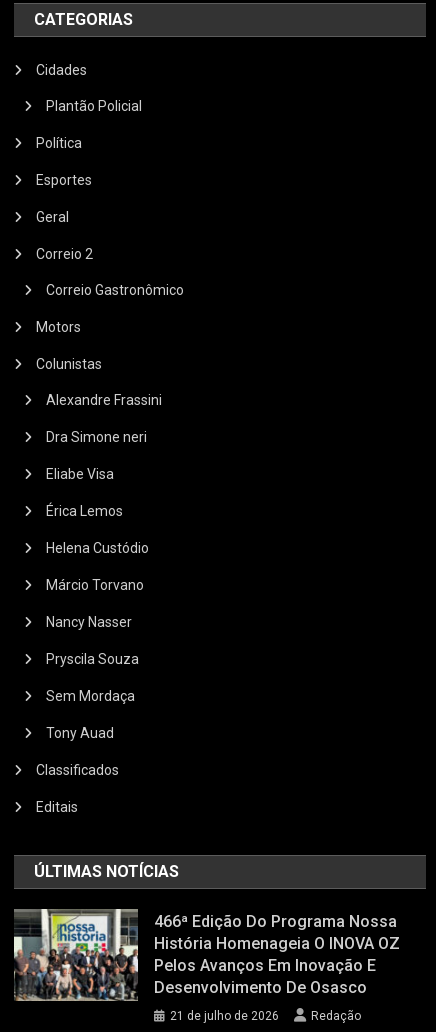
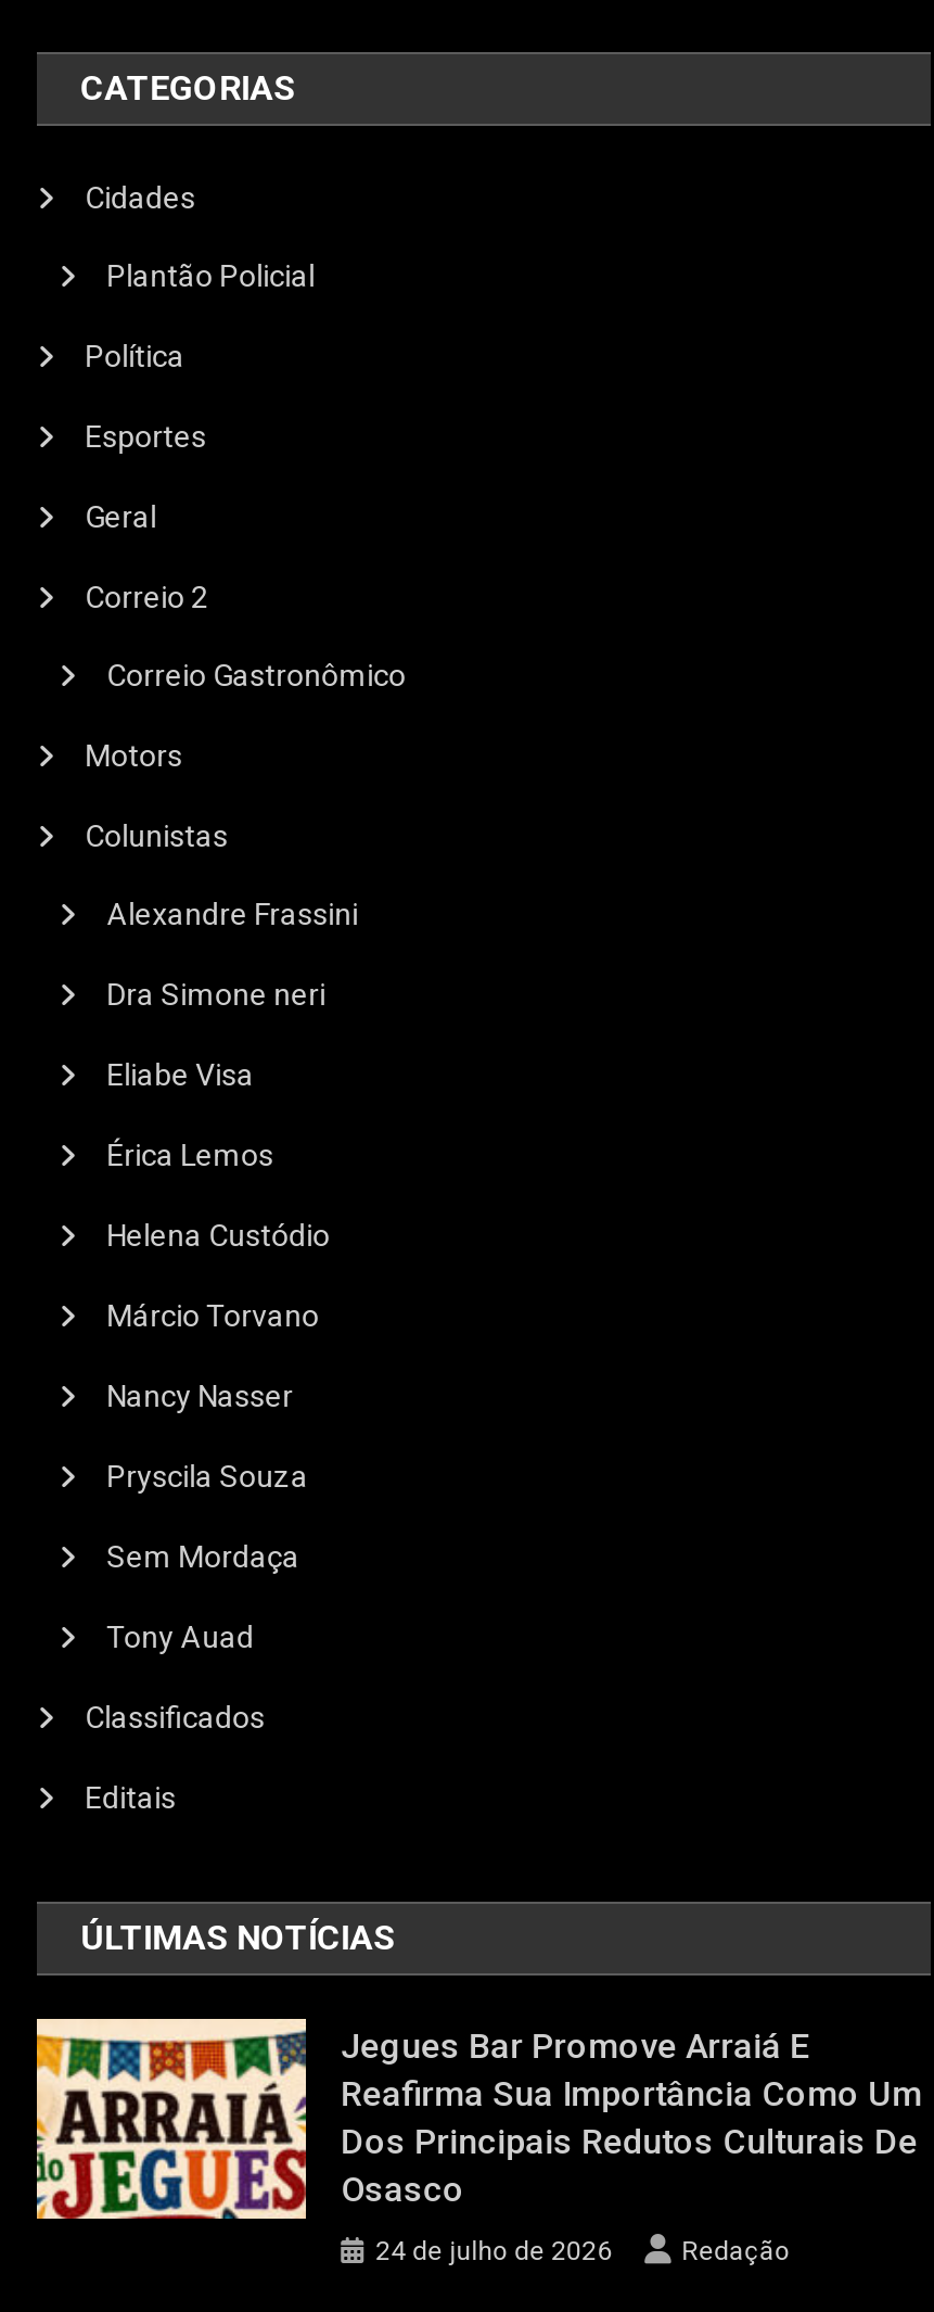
[13,908,400,1002] [image] | 466ª Edição Do Programa Nossa | História Homenageia O INOVA OZ | Pelos Avanços Em Inovação E | Desenvolvimento De Osasco -> [35,2017,922,2221] [image] | Jegues Bar Promove Arraiá E | Reafirma Sua Importância Como Um | Dos Principais Redutos Culturais De | Osasco
[170,1009,279,1023] 21 de julho de 2026 -> [376,2236,612,2266] 24 de julho de 2026

